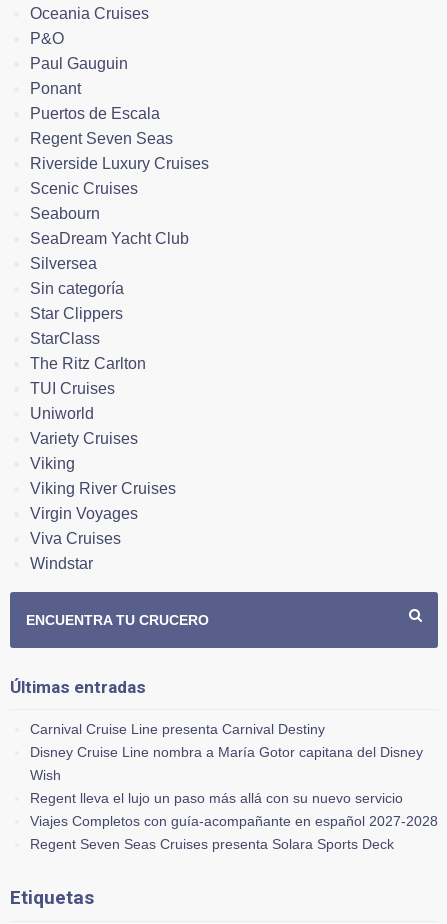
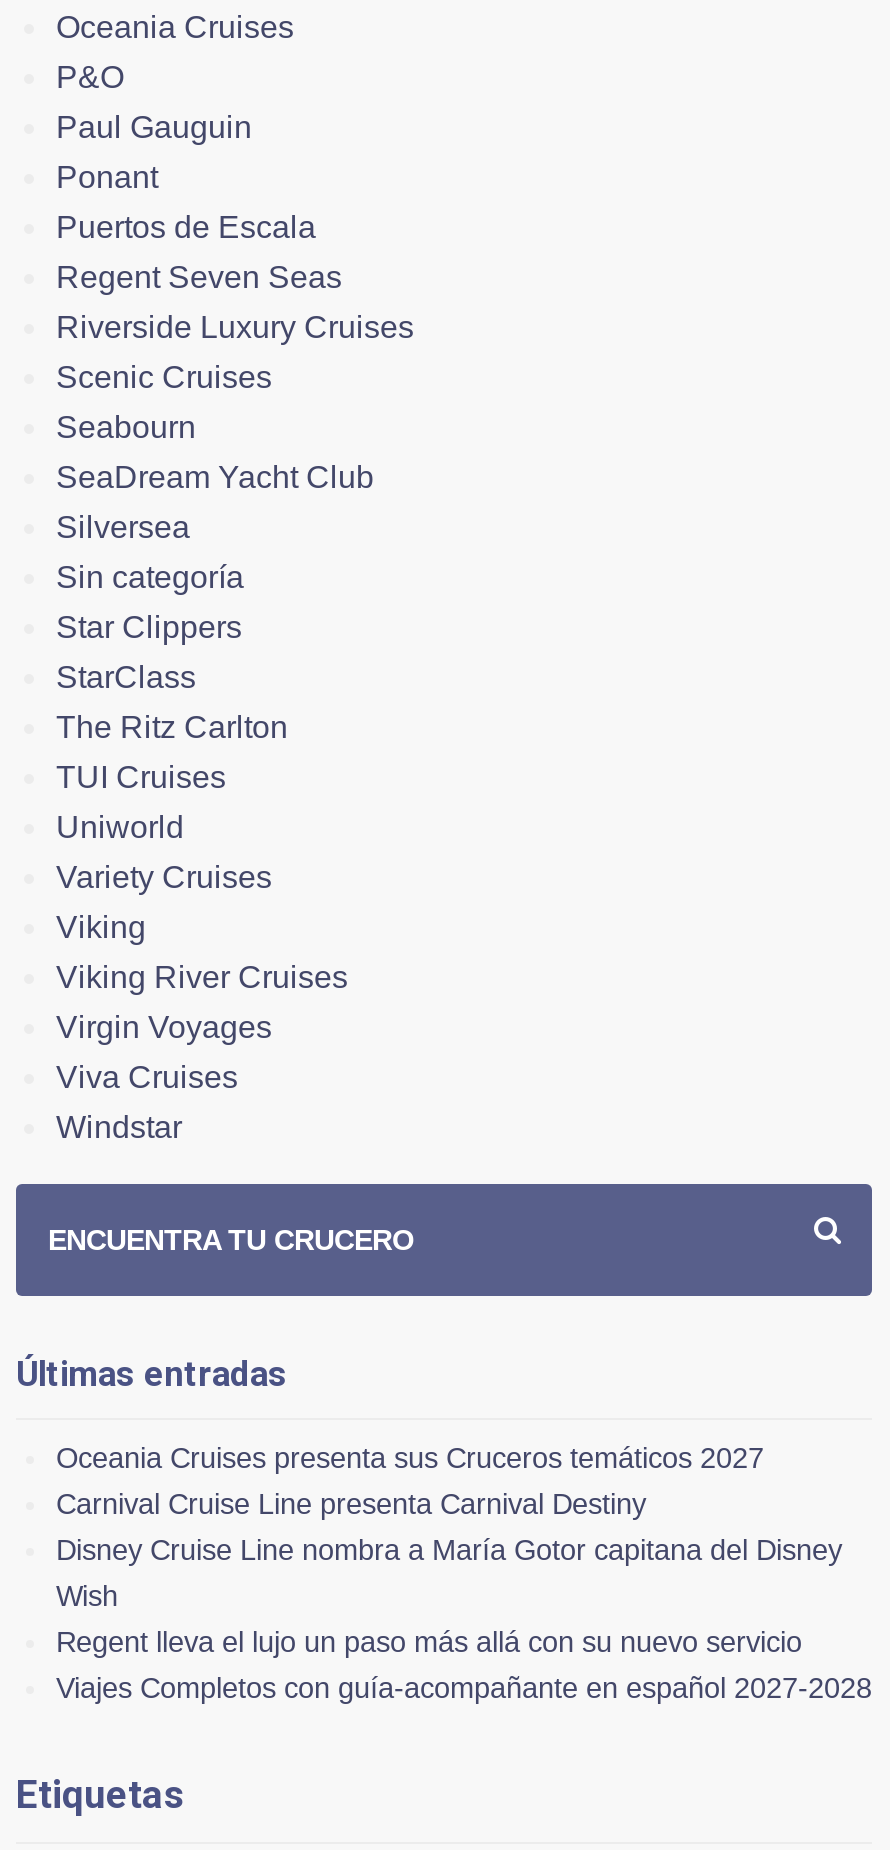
none -> [56,1442,764,1474] Oceania Cruises presenta sus Cruceros temáticos 2027
moved [30,721,438,829] -> [56,1488,872,1704]: Carnival Cruise Line presenta Carnival Destiny | Disney Cruise Line nombra a María Gotor capitana del Disney | Wish | Regent lleva el lujo un paso más allá con su nuevo servicio | Viajes Completos con guía-acompañante en español 2027-2028
[30,836,394,852] Regent Seven Seas Cruises presenta Solara Sports Deck -> none

